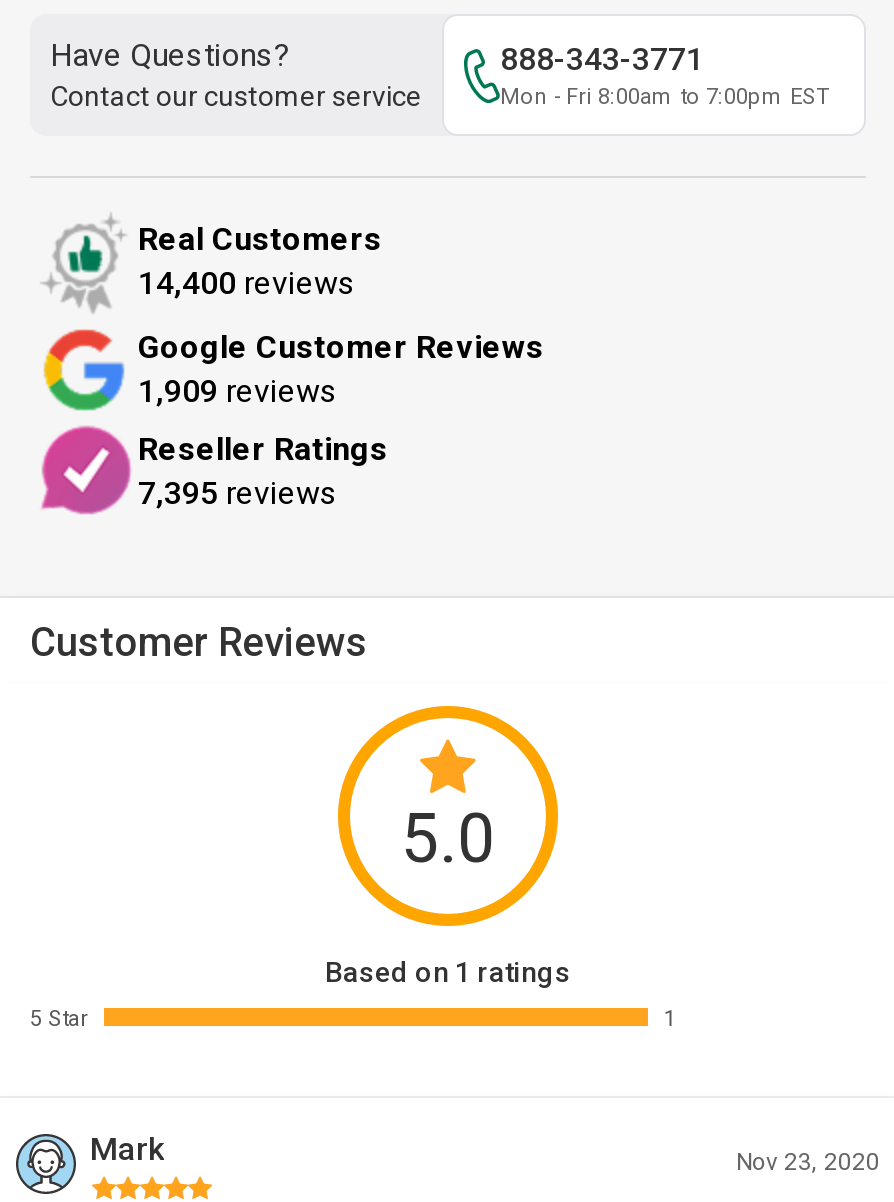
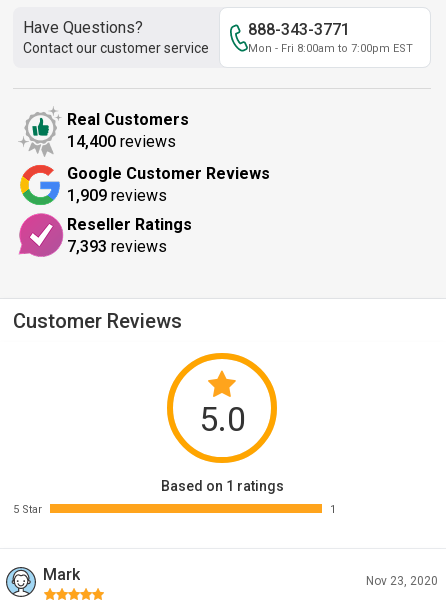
[138,473,338,511] 7,395 reviews -> [67,236,167,255] 7,393 reviews

